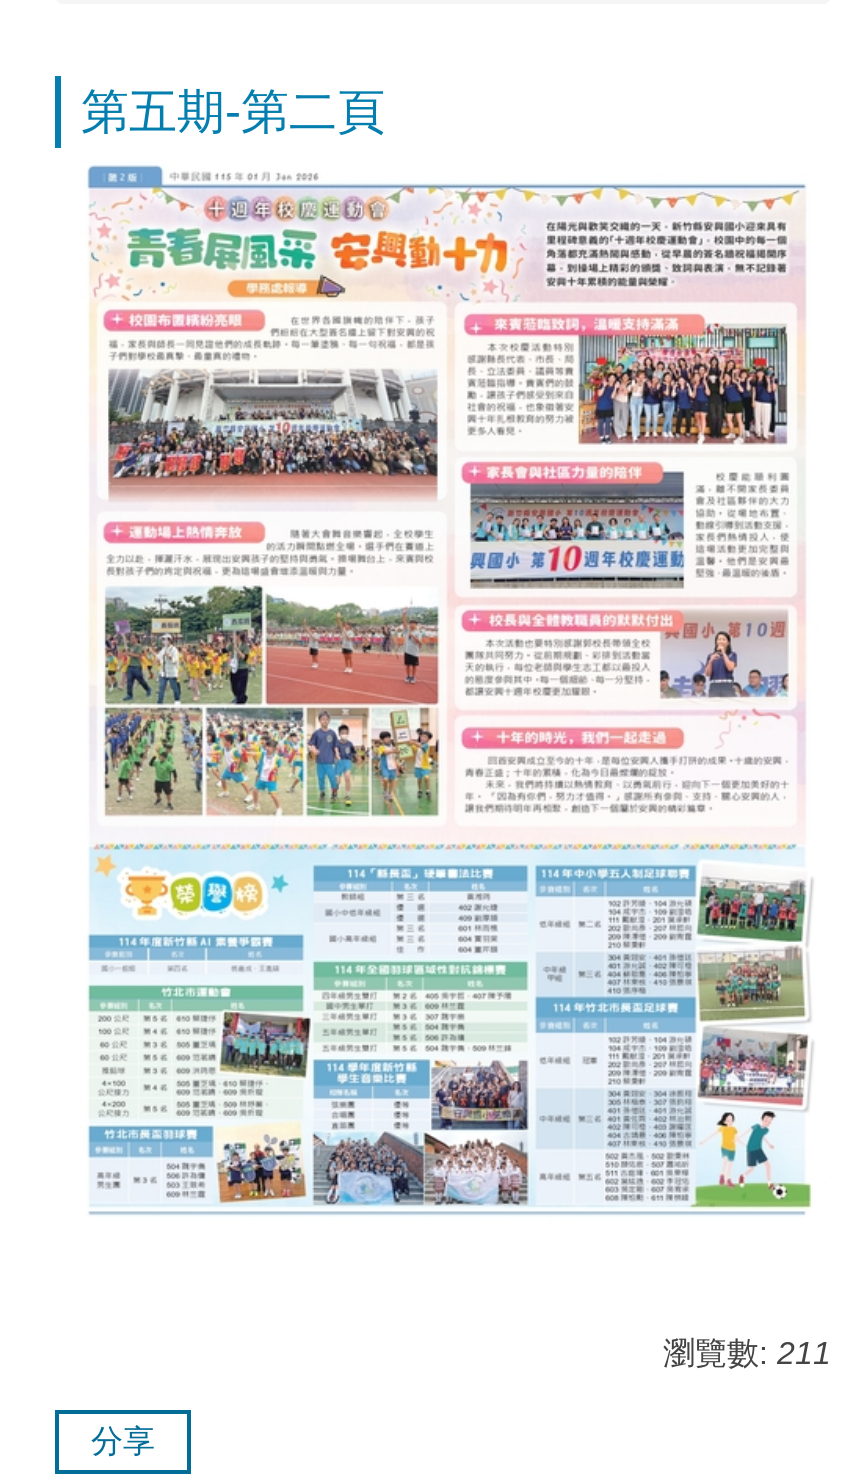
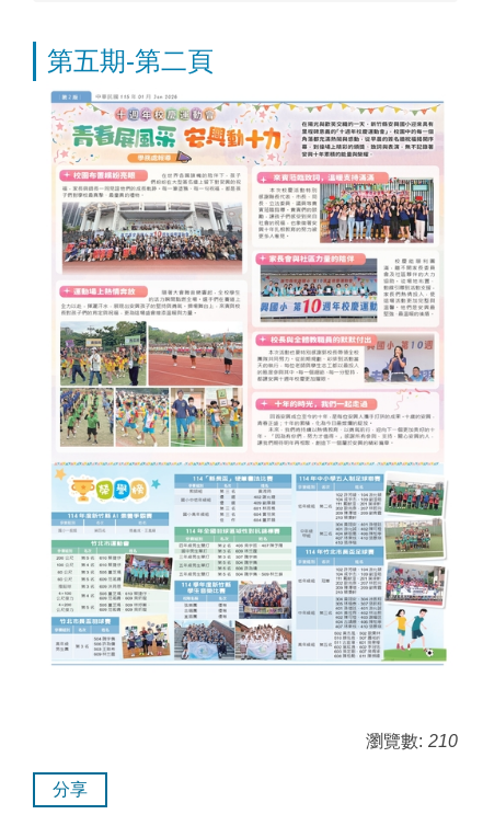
[663,1336,831,1370] 瀏覽數: 211 -> [366,732,458,750] 瀏覽數: 210

